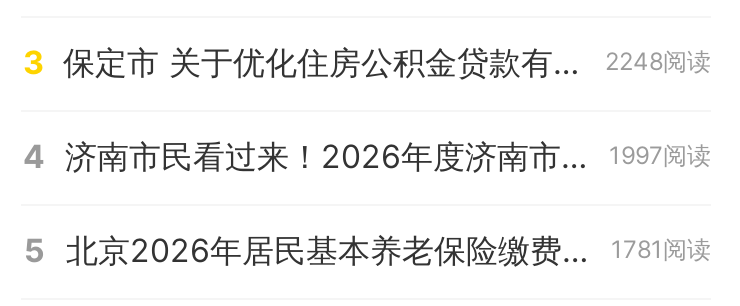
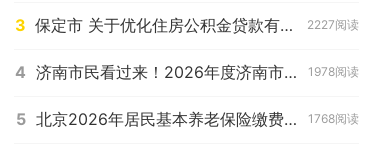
[605,47,711,77] 2248阅读 -> [307,17,359,32] 2227阅读
[609,141,711,171] 1997阅读 -> [308,64,359,79] 1978阅读
[611,235,711,265] 1781阅读 -> [308,111,359,126] 1768阅读

